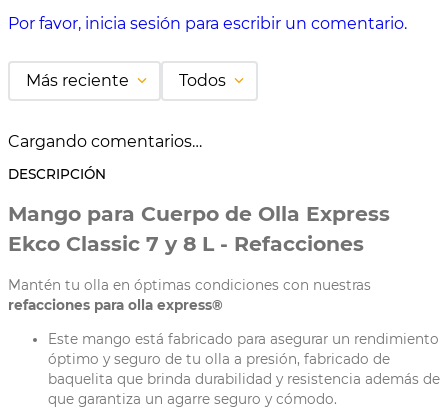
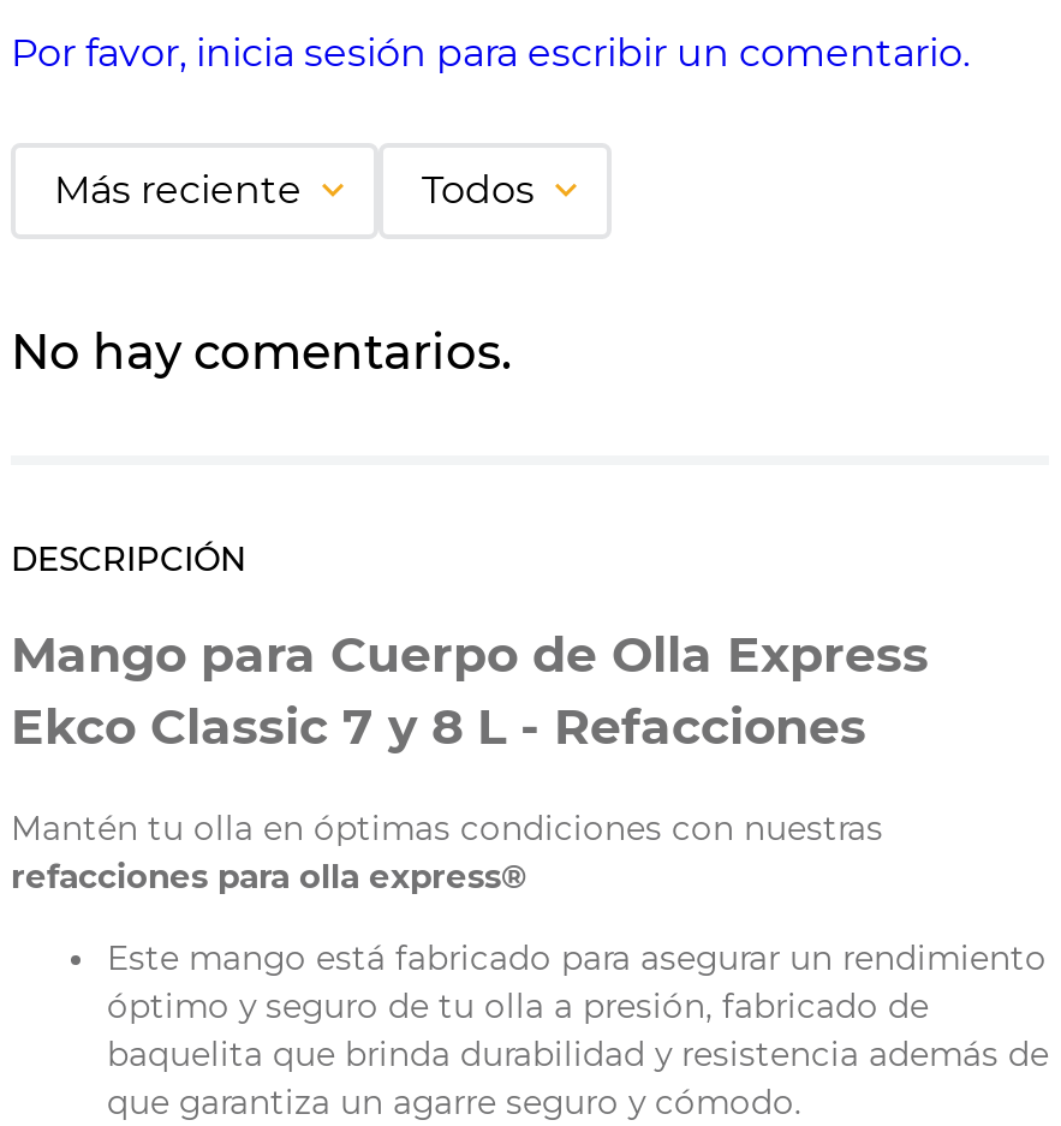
[8,132,202,151] Cargando comentarios… -> [11,325,513,382] No hay comentarios.

